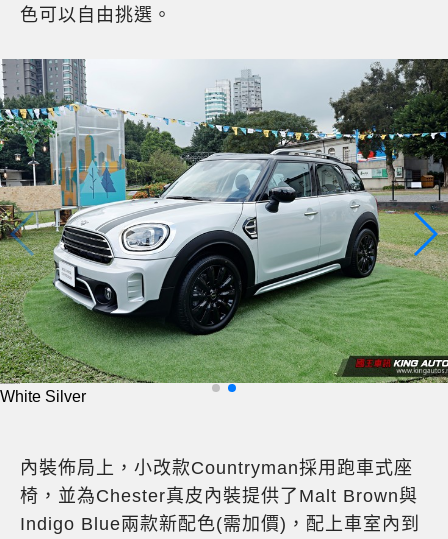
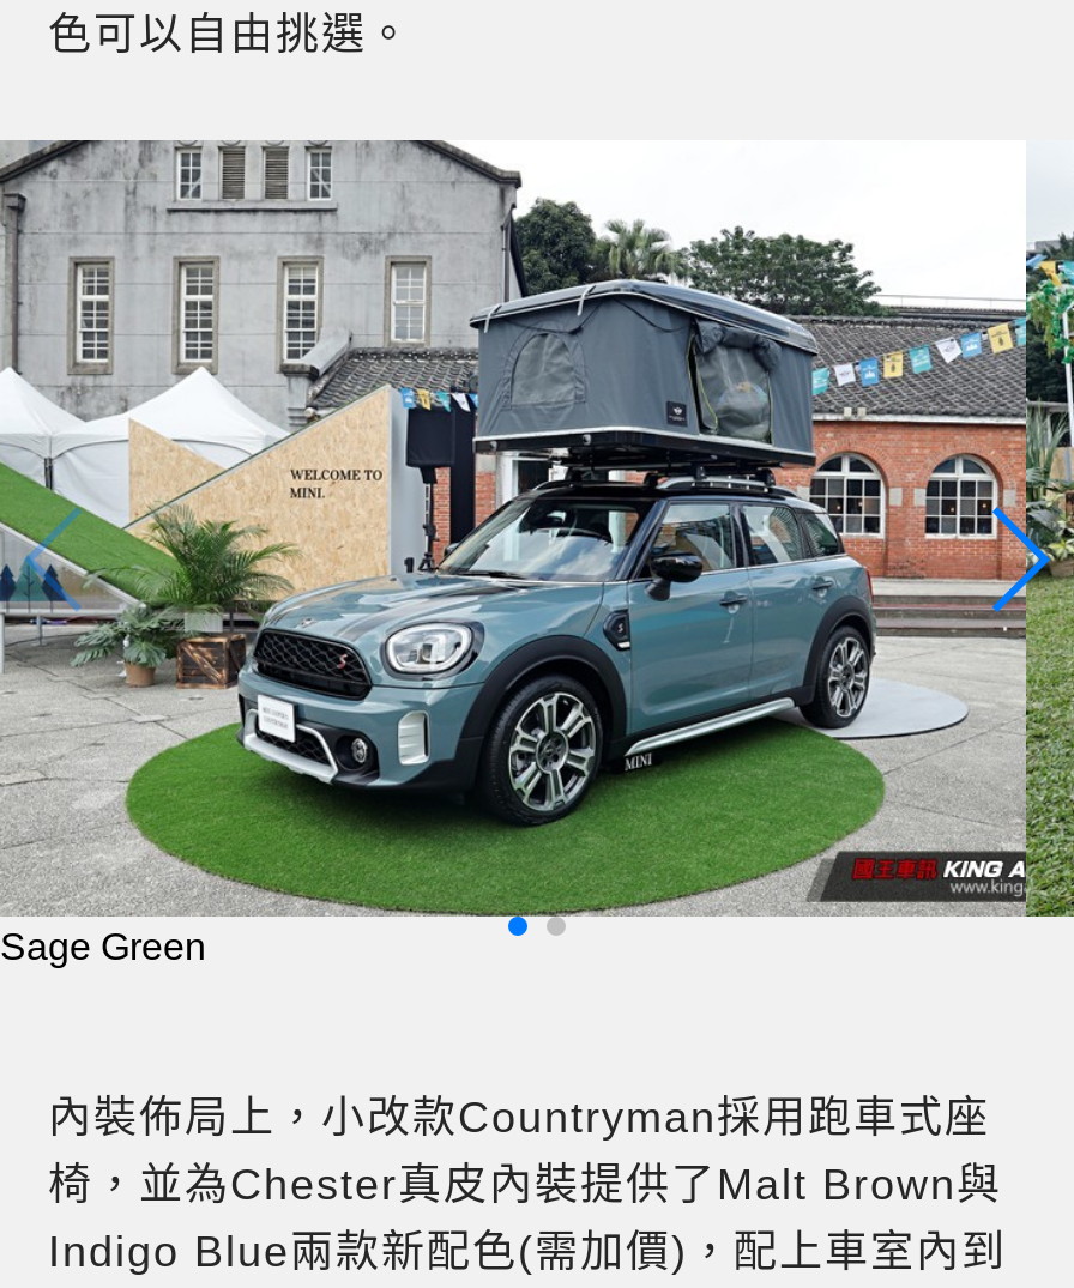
[0,58,445,405] [image] | White Silver -> [0,137,1067,967] [image] | Sage Green

